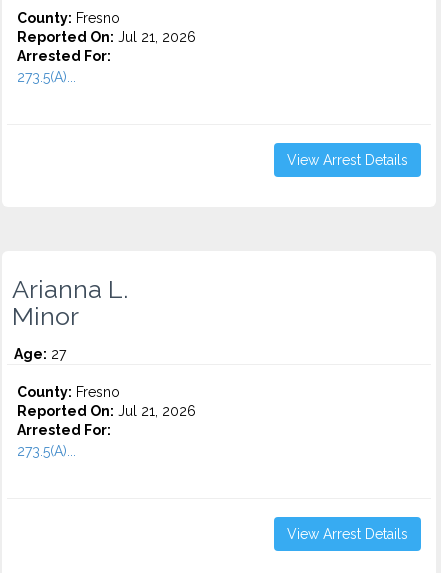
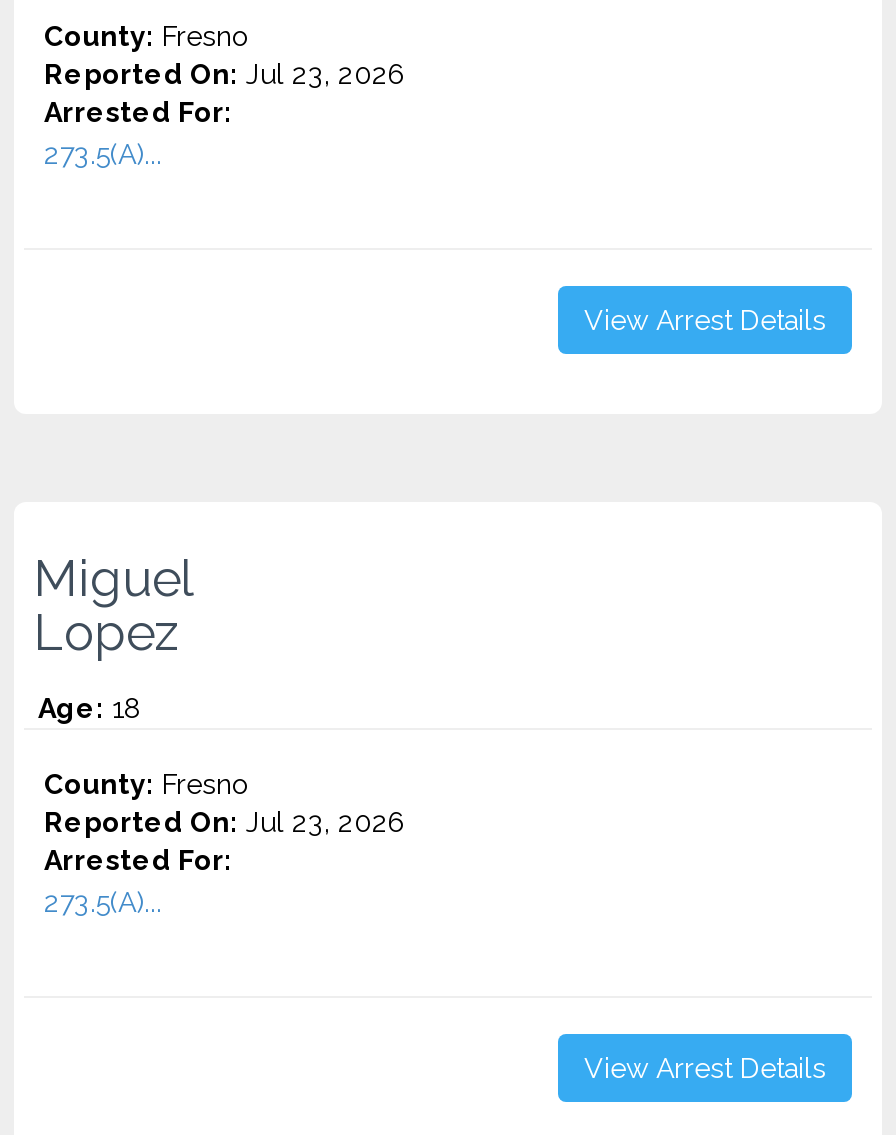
[17,29,196,45] Reported On: Jul 21, 2026 -> [44,58,406,90] Reported On: Jul 23, 2026
[12,274,128,331] Arianna L. | Minor -> [34,548,194,662] Miguel | Lopez
[14,346,66,362] Age: 27 -> [38,692,142,724] Age: 18
[17,403,196,419] Reported On: Jul 21, 2026 -> [44,806,406,838] Reported On: Jul 23, 2026

